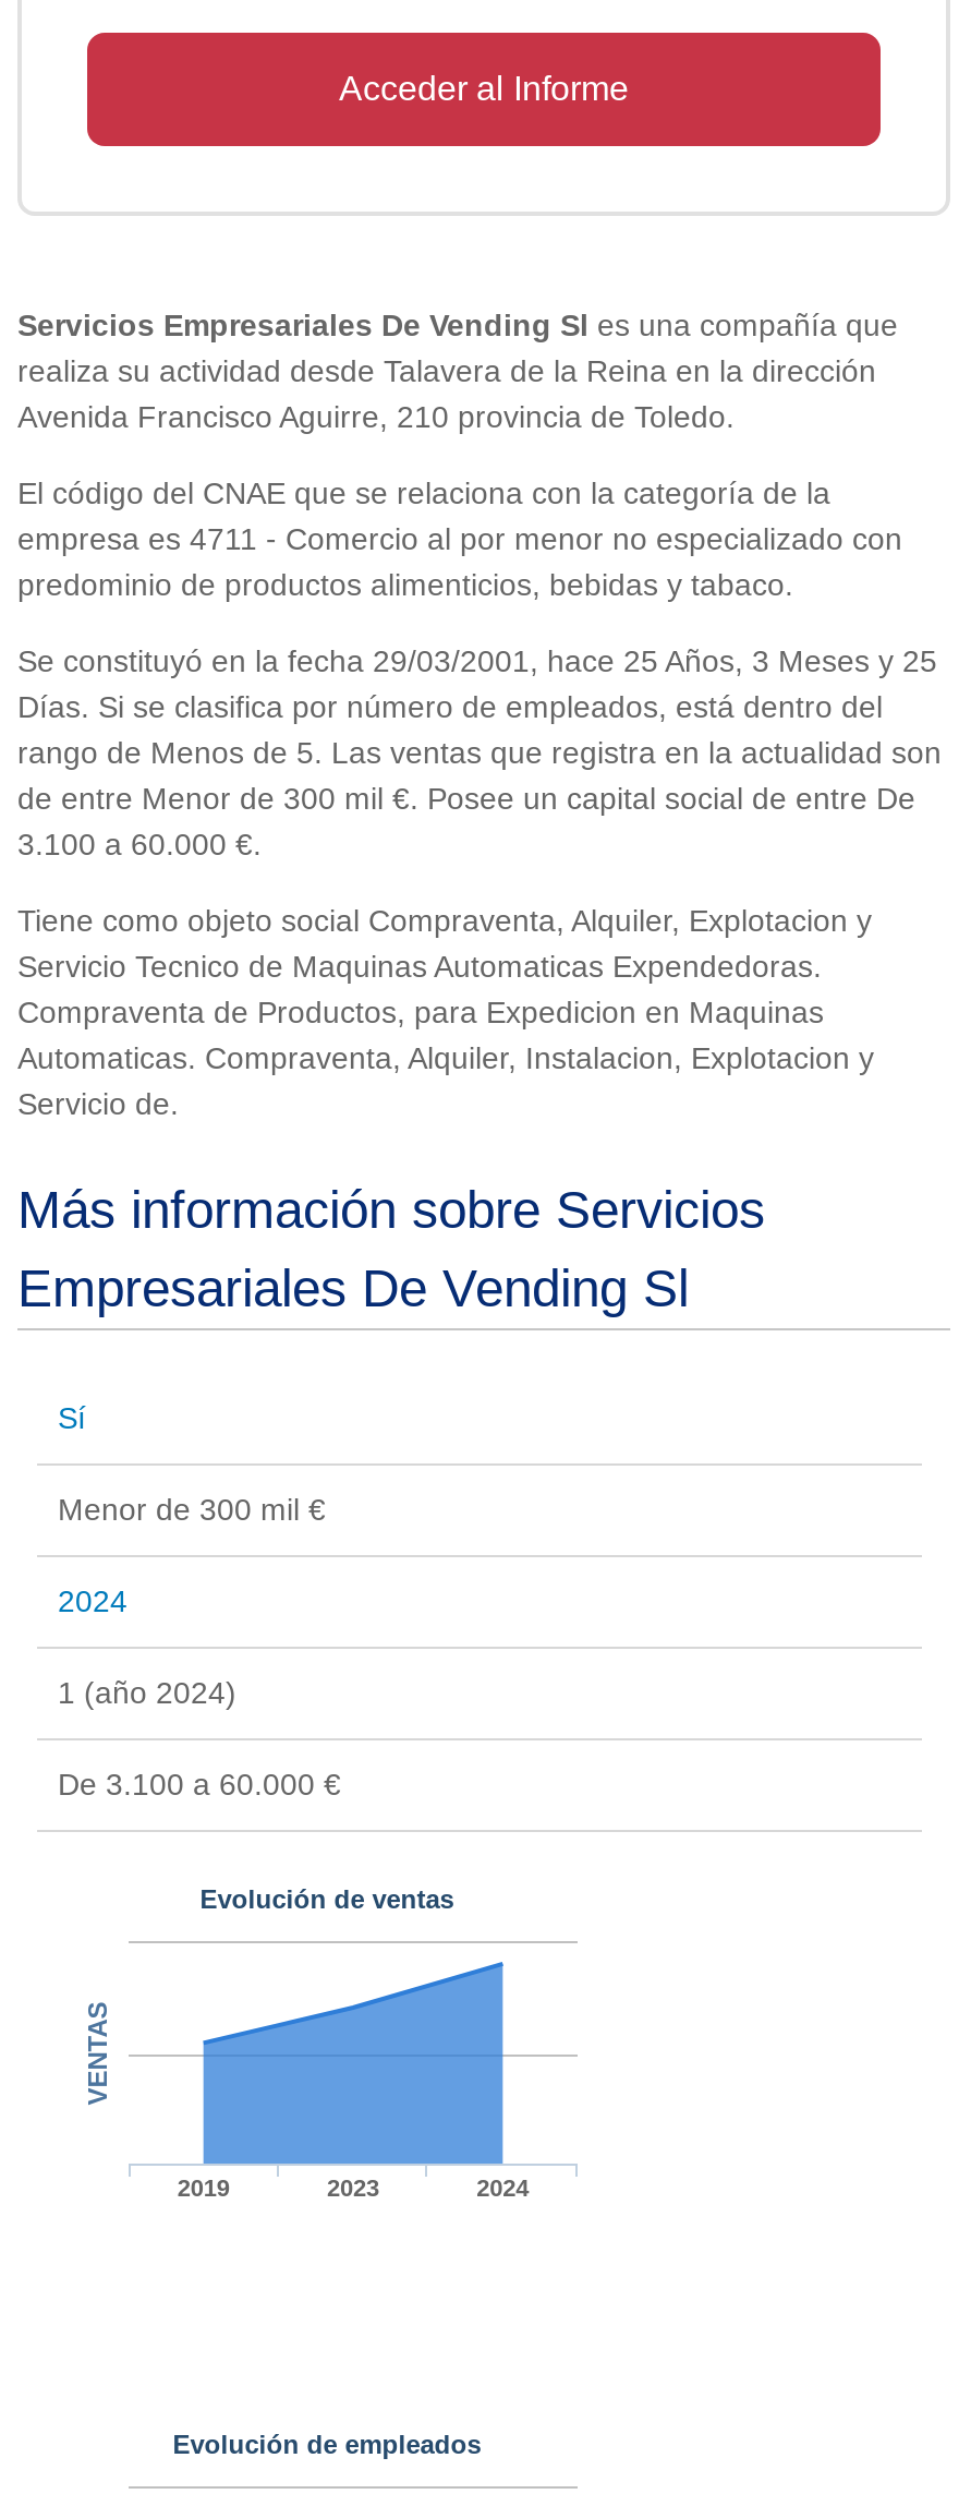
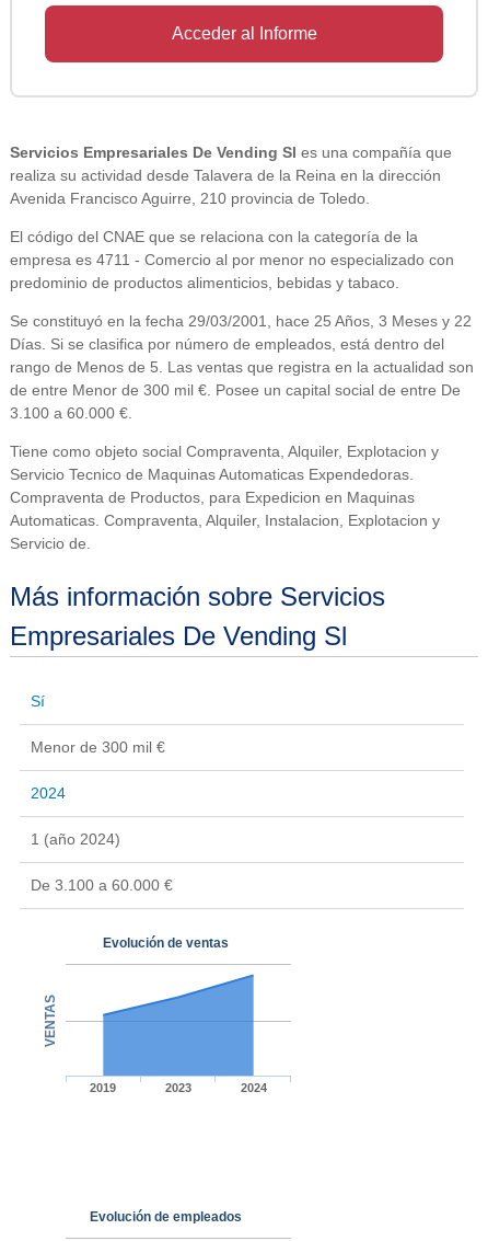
[17,643,937,678] Se constituyó en la fecha 29/03/2001, hace 25 Años, 3 Meses y 25 -> [10,312,472,330] Se constituyó en la fecha 29/03/2001, hace 25 Años, 3 Meses y 22

